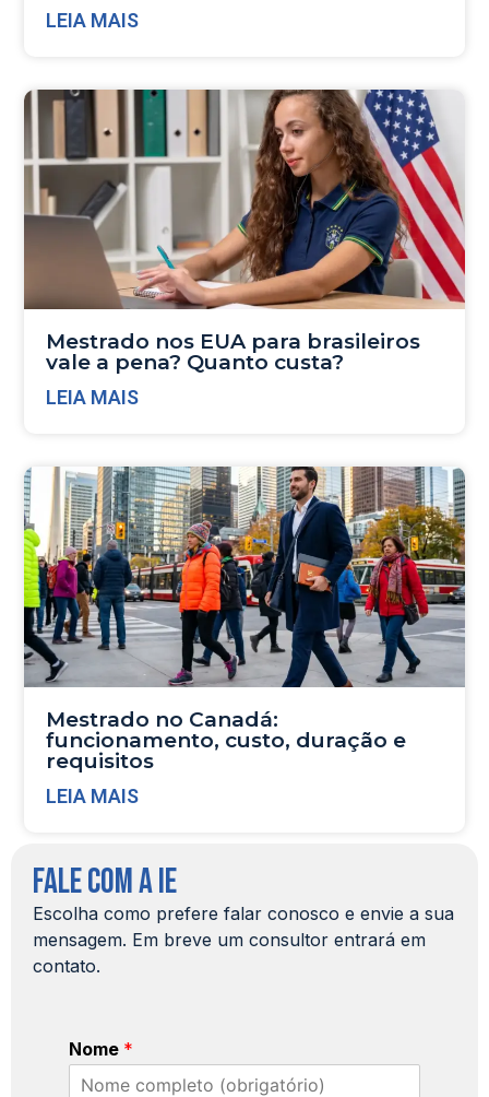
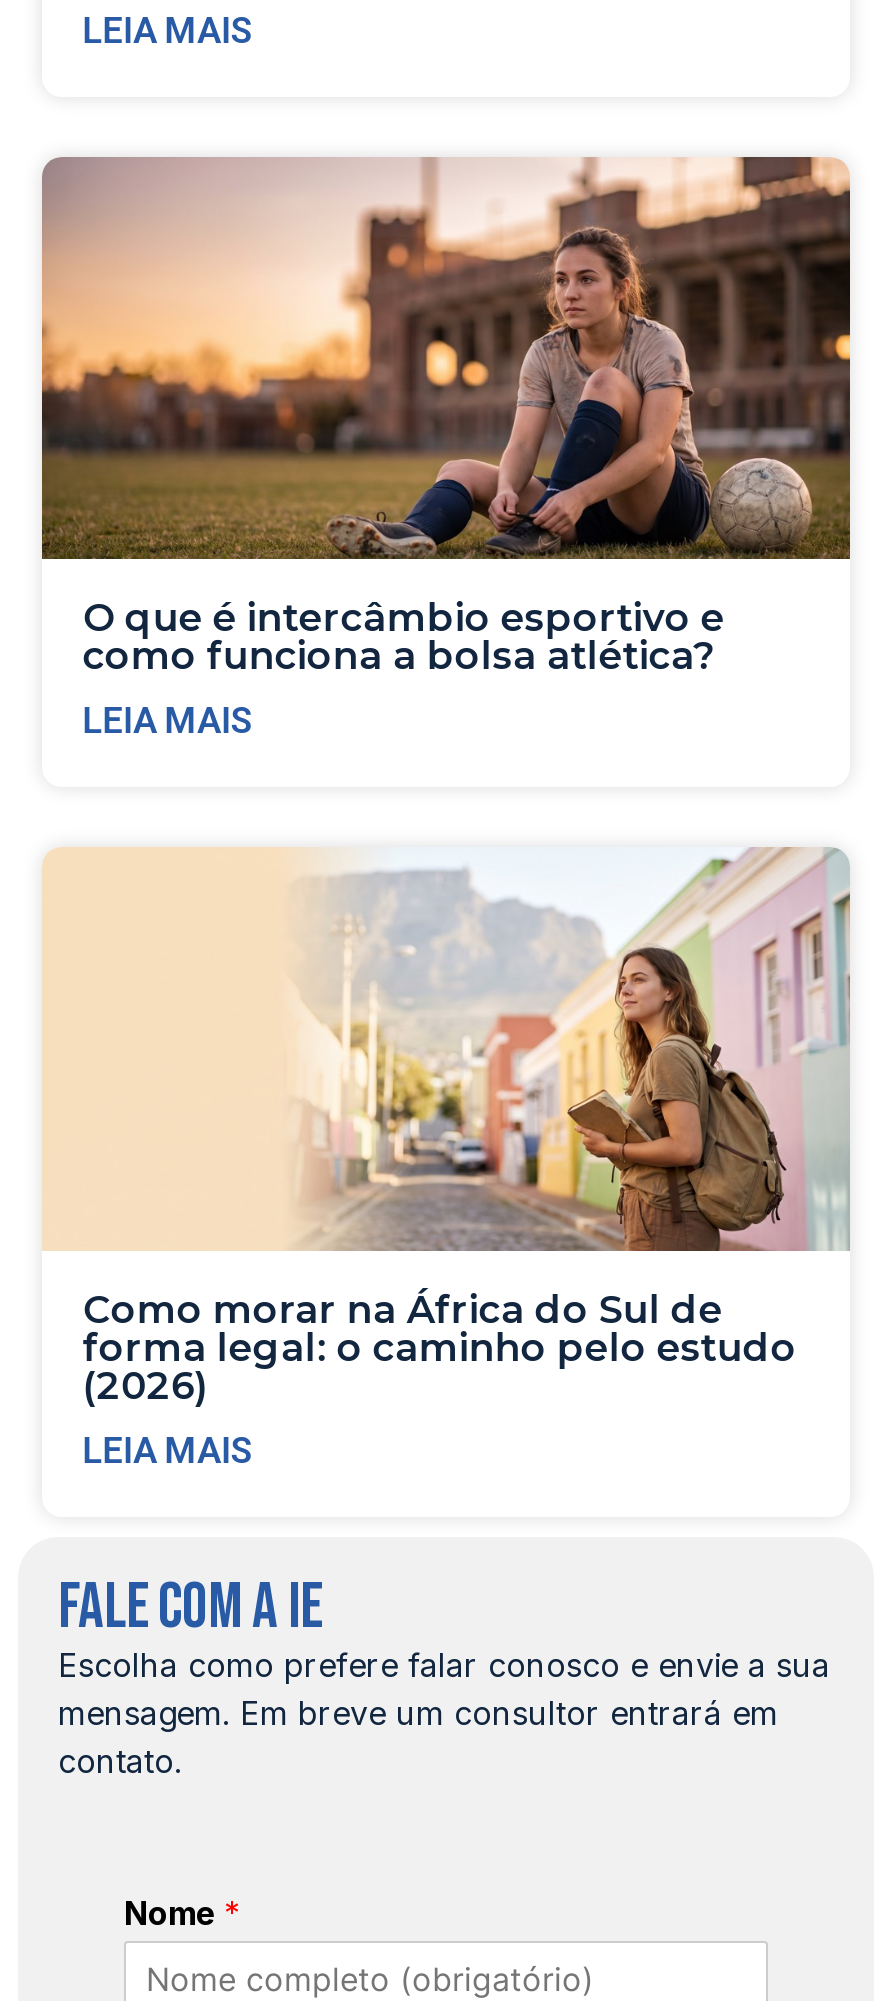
[24,89,466,375] [image] | Mestrado nos EUA para brasileiros | vale a pena? Quanto custa? -> [42,155,852,679] [image] | O que é intercâmbio esportivo e | como funciona a bolsa atlética?
[23,465,466,773] [image] | Mestrado no Canadá: | funcionamento, custo, duração e | requisitos -> [42,847,850,1409] [image] | Como morar na África do Sul de | forma legal: o caminho pelo estudo | (2026)

